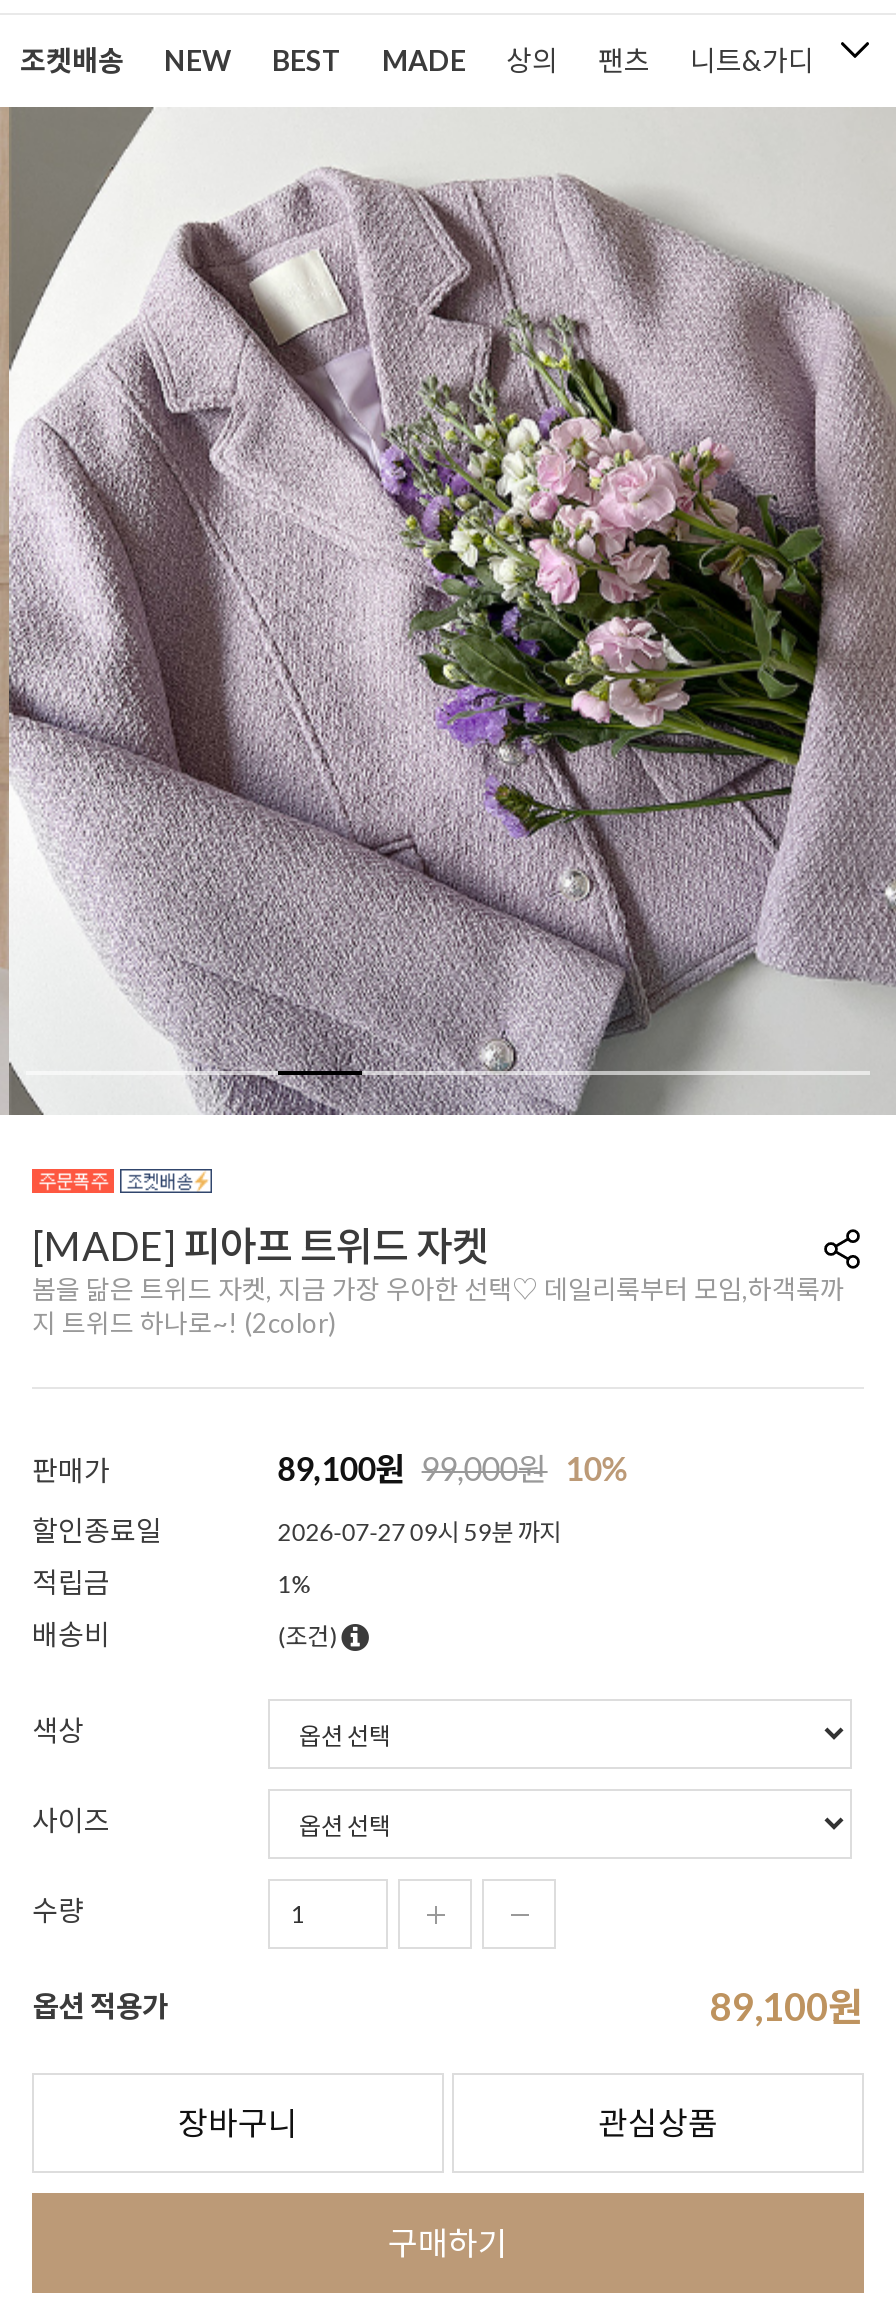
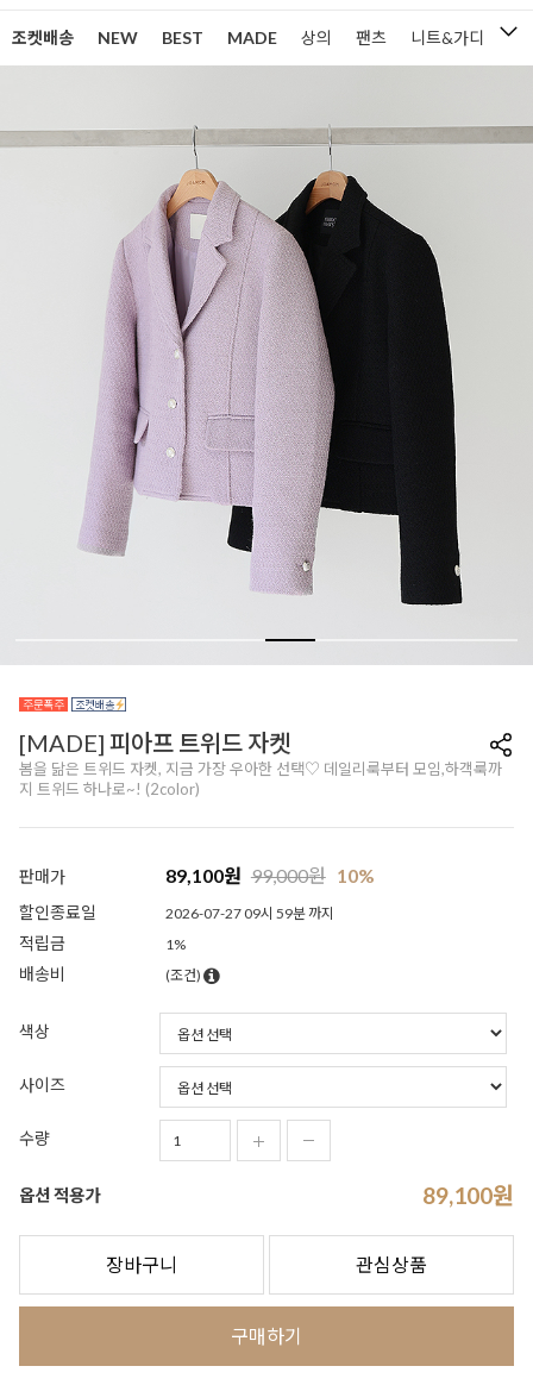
[6,107,890,1117] [image] -> [4,67,529,665] [image]

